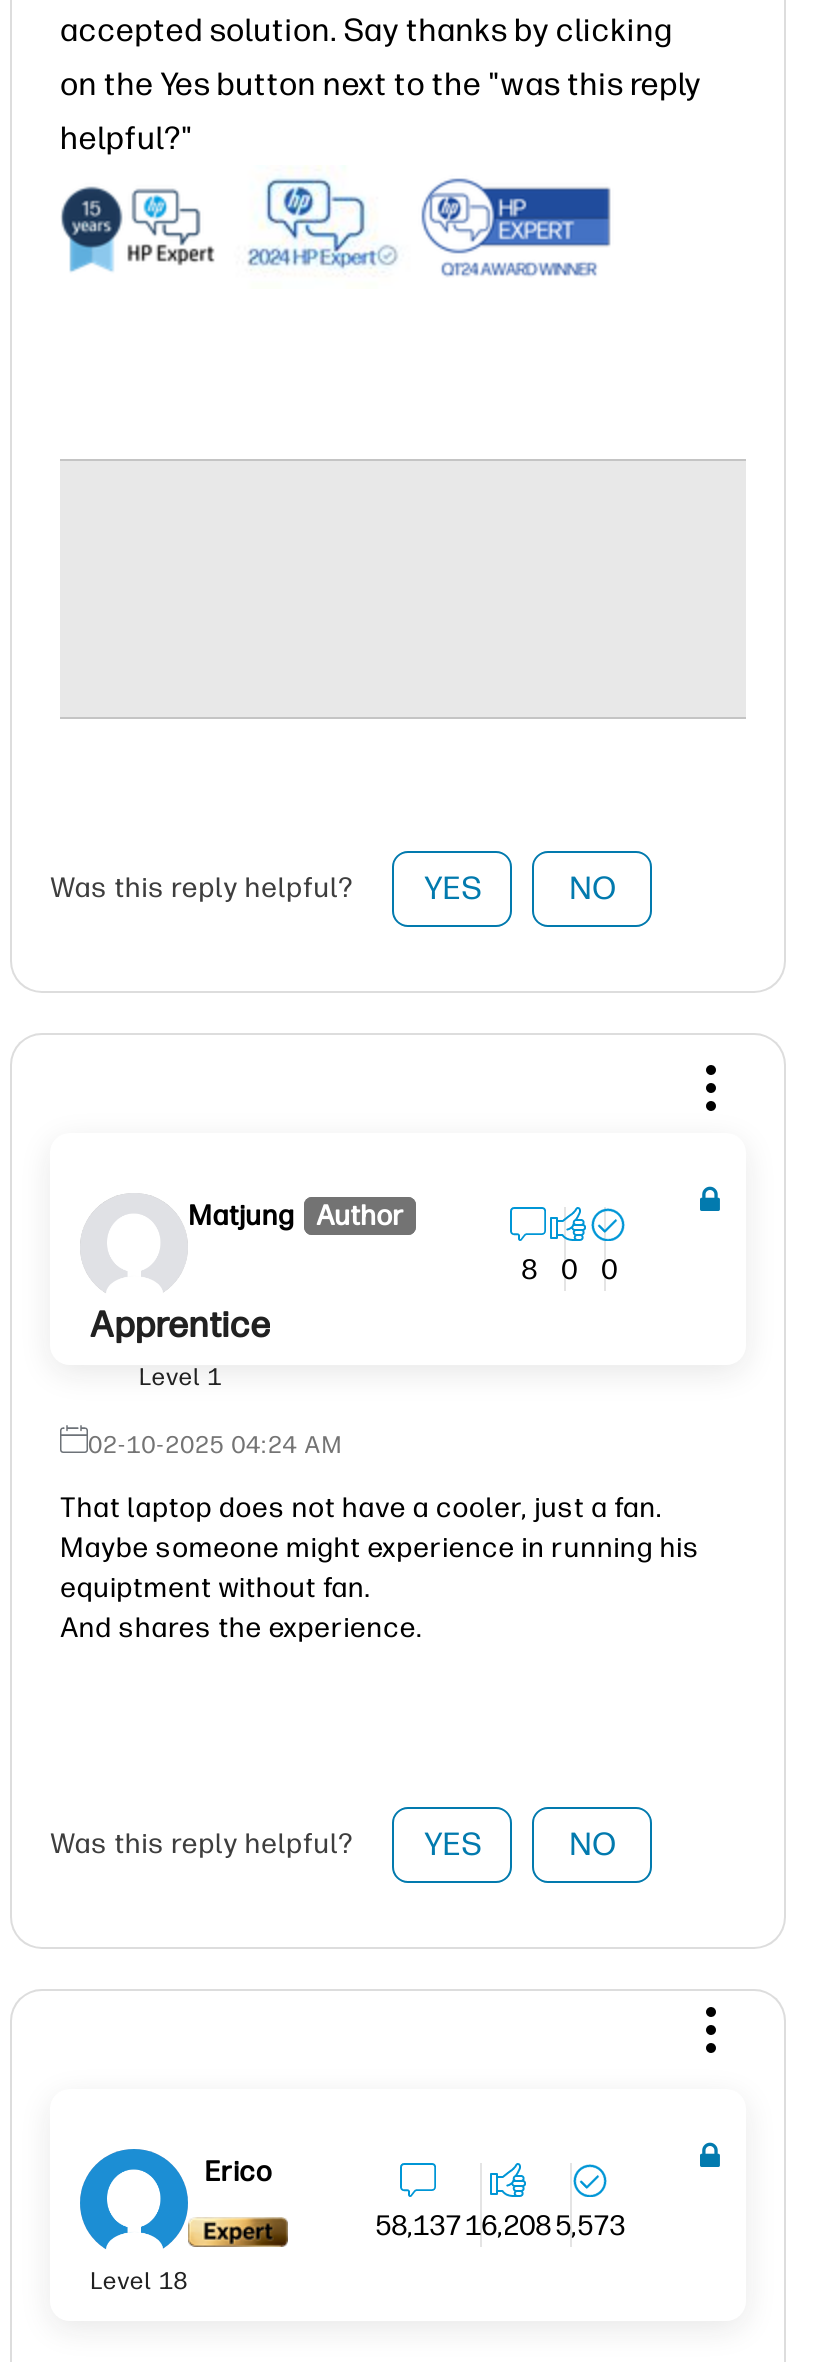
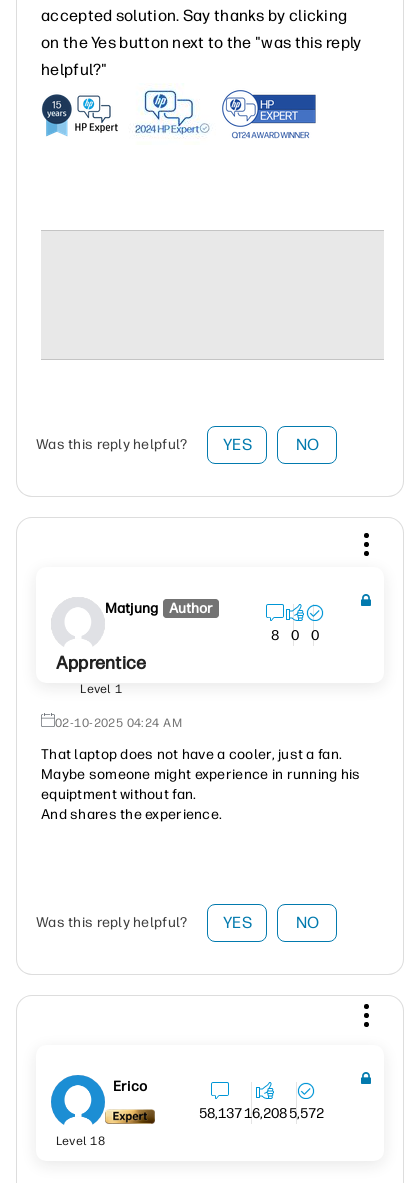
[375,2209,625,2243] 58,137 16,208 5,573 -> [198,1105,323,1122] 58,137 16,208 5,572

